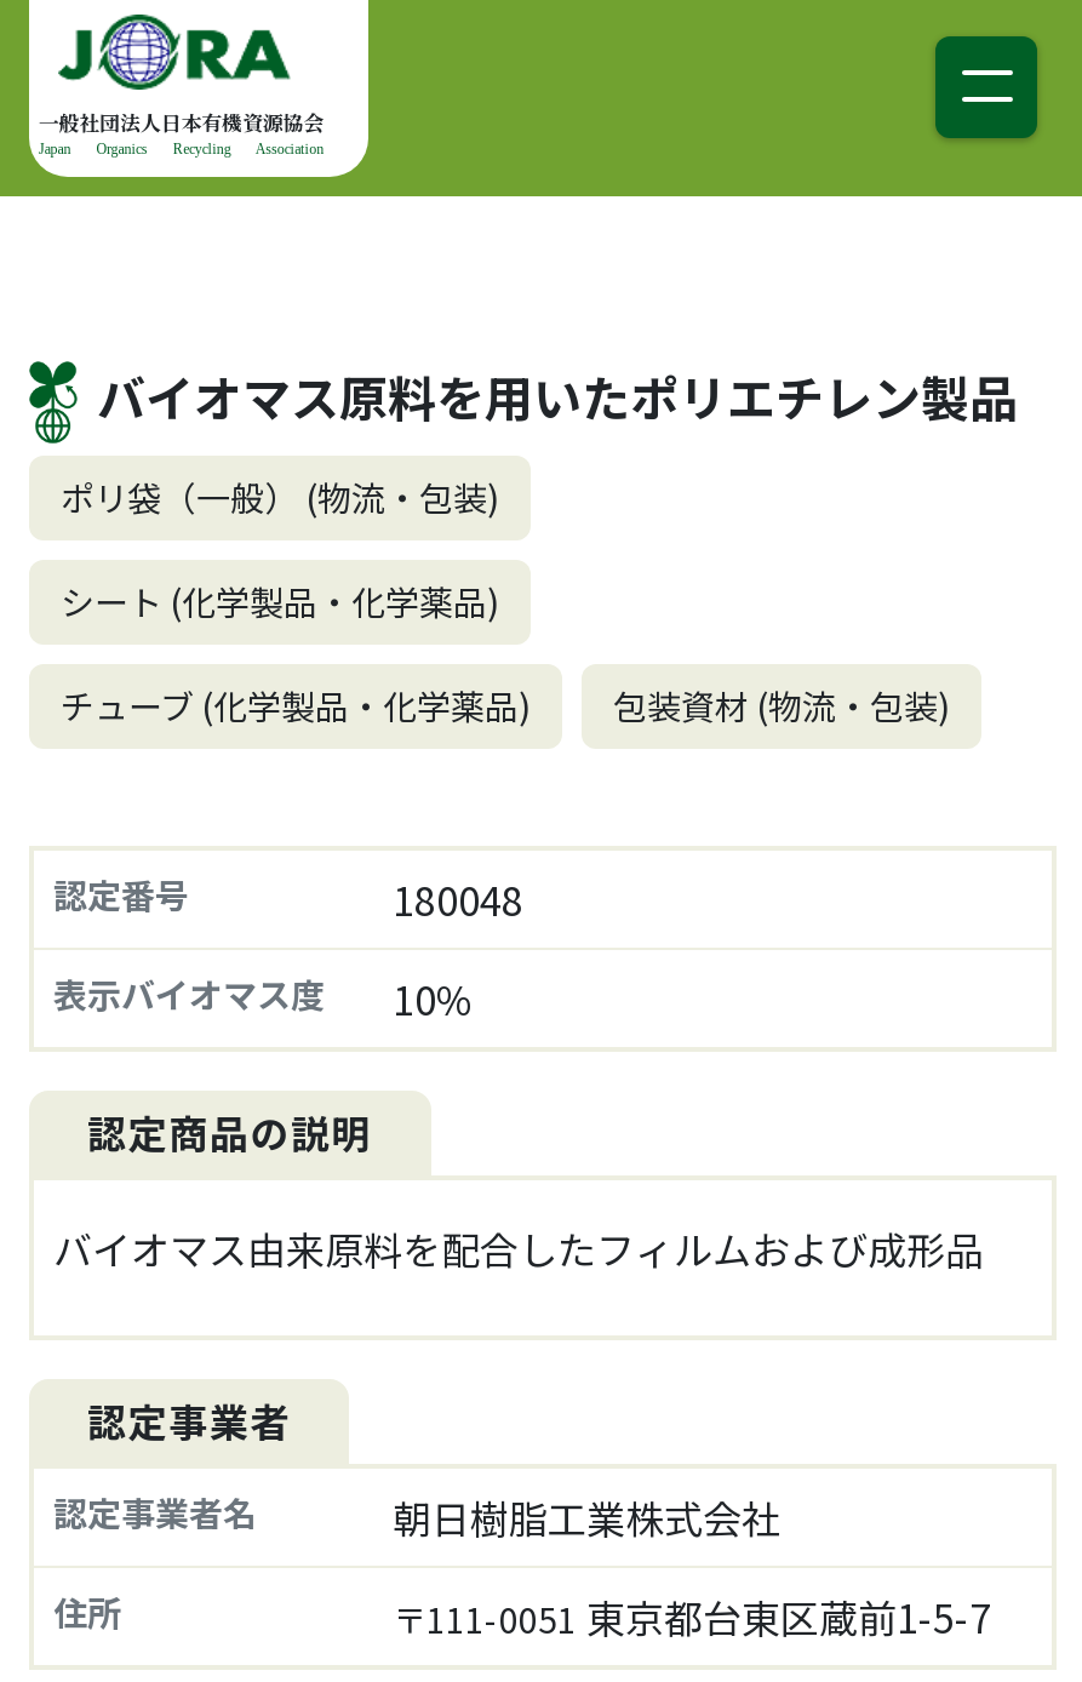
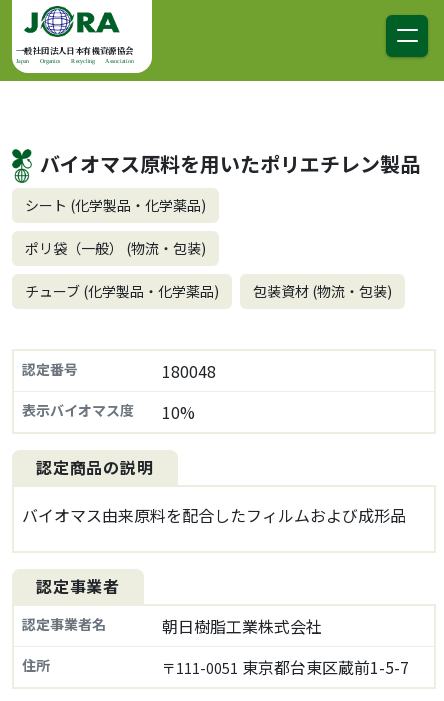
moved [61,473,499,521] -> [25,238,206,258]: ポリ袋（一般） (物流・包装)
moved [61,577,499,625] -> [25,195,206,215]: シート (化学製品・化学薬品)

